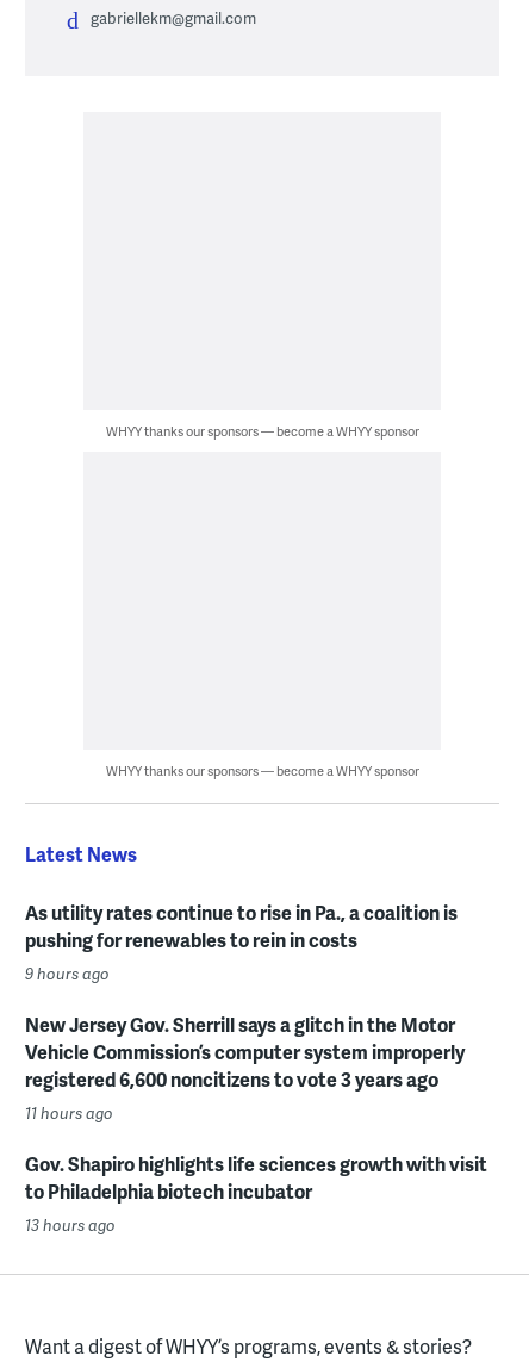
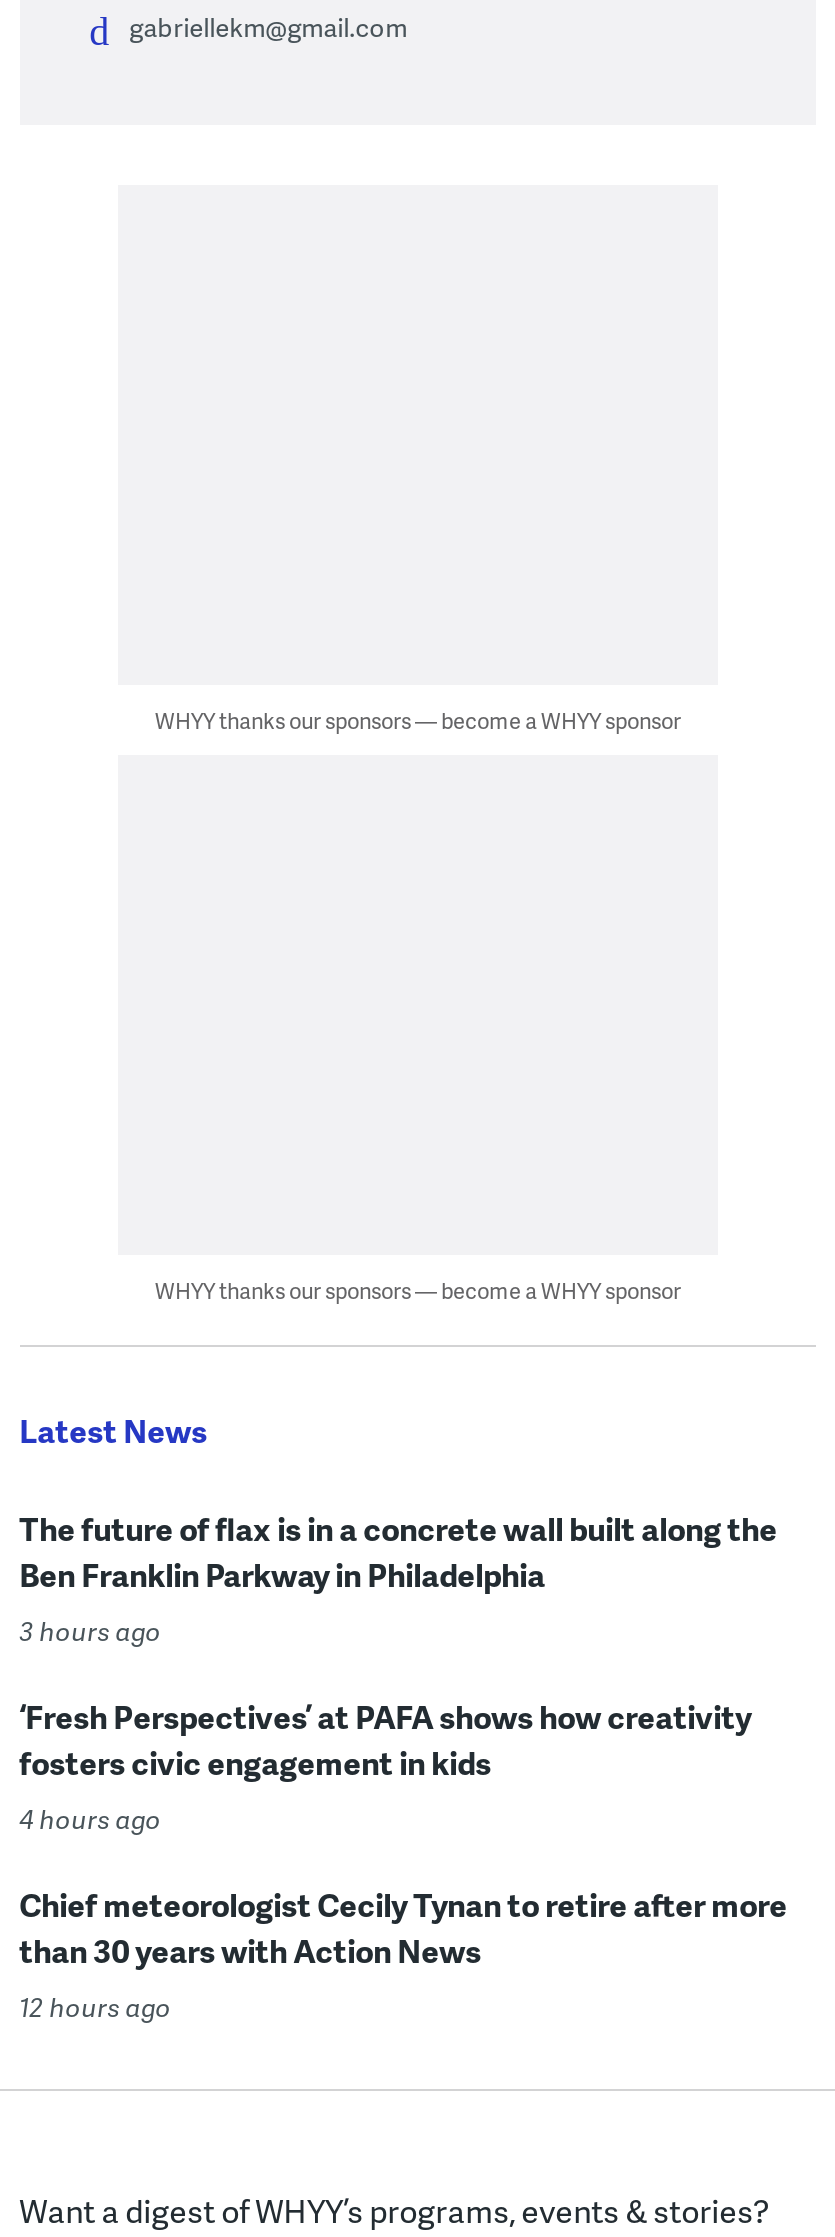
[25,899,457,985] As utility rates continue to rise in Pa., a coalition is | pushing for renewables to rein in costs | 9 hours ago -> [19,1506,777,1650] The future of flax is in a concrete wall built along the | Ben Franklin Parkway in Philadelphia | 3 hours ago
[25,1011,464,1124] New Jersey Gov. Sherrill says a glitch in the Motor | Vehicle Commission’s computer system improperly | registered 6,600 noncitizens to vote 3 years ago | 11 hours ago -> [19,1694,751,1838] ‘Fresh Perspectives’ at PAFA shows how creativity | fosters civic engagement in kids | 4 hours ago
[25,1150,487,1236] Gov. Shapiro highlights life sciences growth with visit | to Philadelphia biotech incubator | 13 hours ago -> [19,1882,787,2026] Chief meteorologist Cecily Tynan to retire after more | than 30 years with Action News | 12 hours ago

